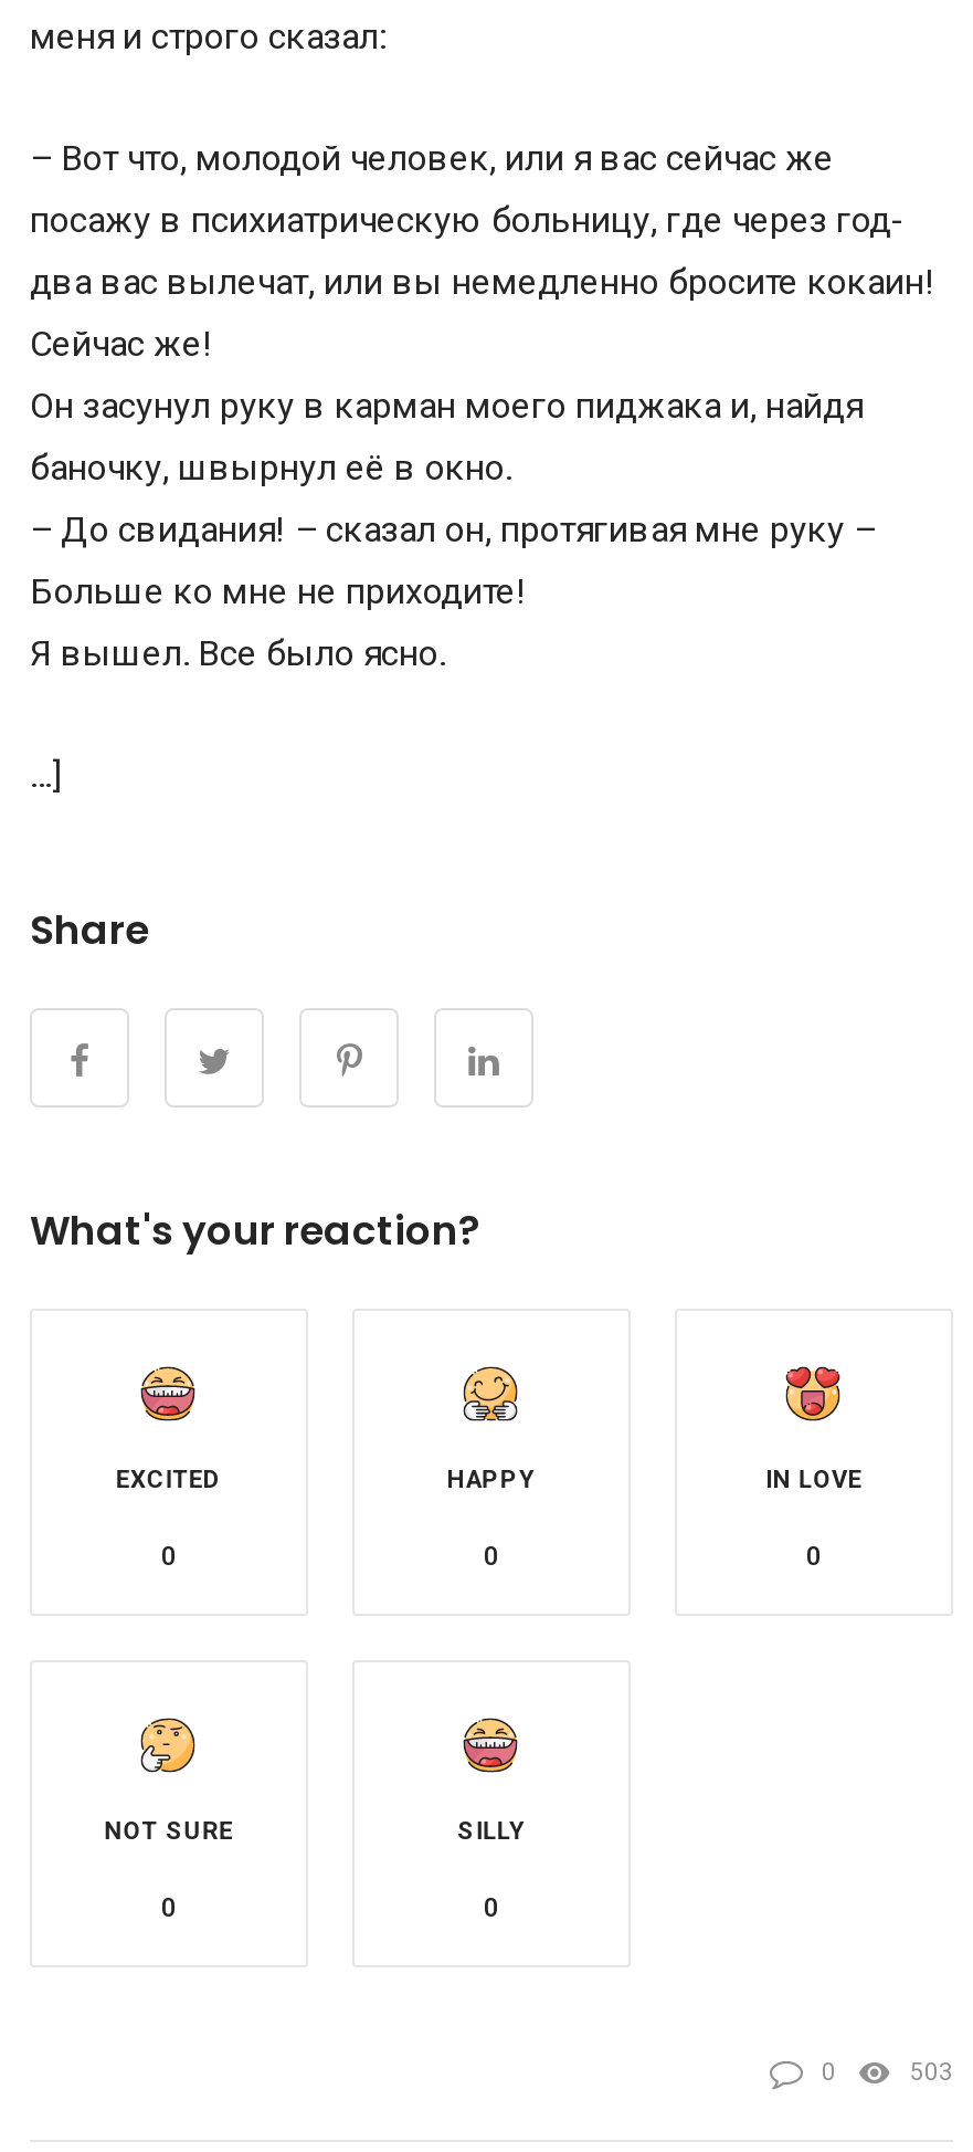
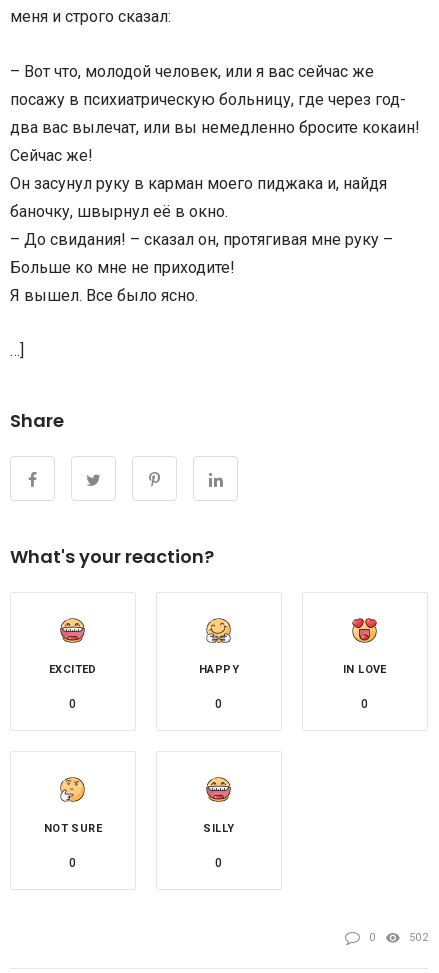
[910,2059,953,2088] 503 -> [408,931,428,944] 502

